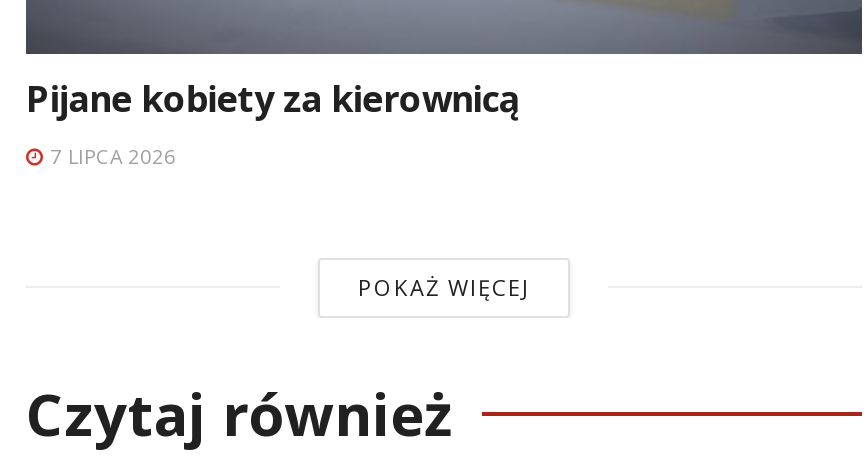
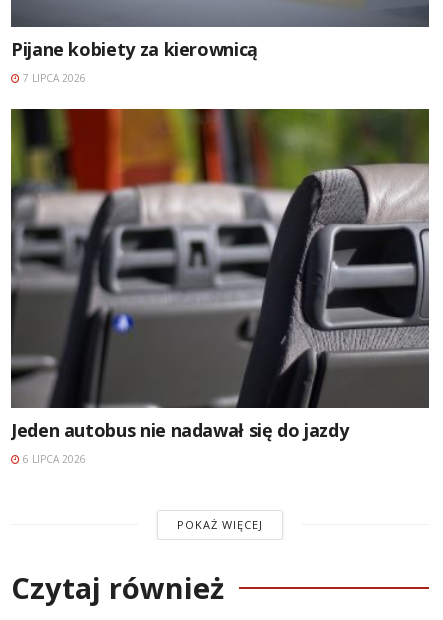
none -> [11,108,429,466] [image] | Jeden autobus nie nadawał się do jazdy | 6 LIPCA 2026

